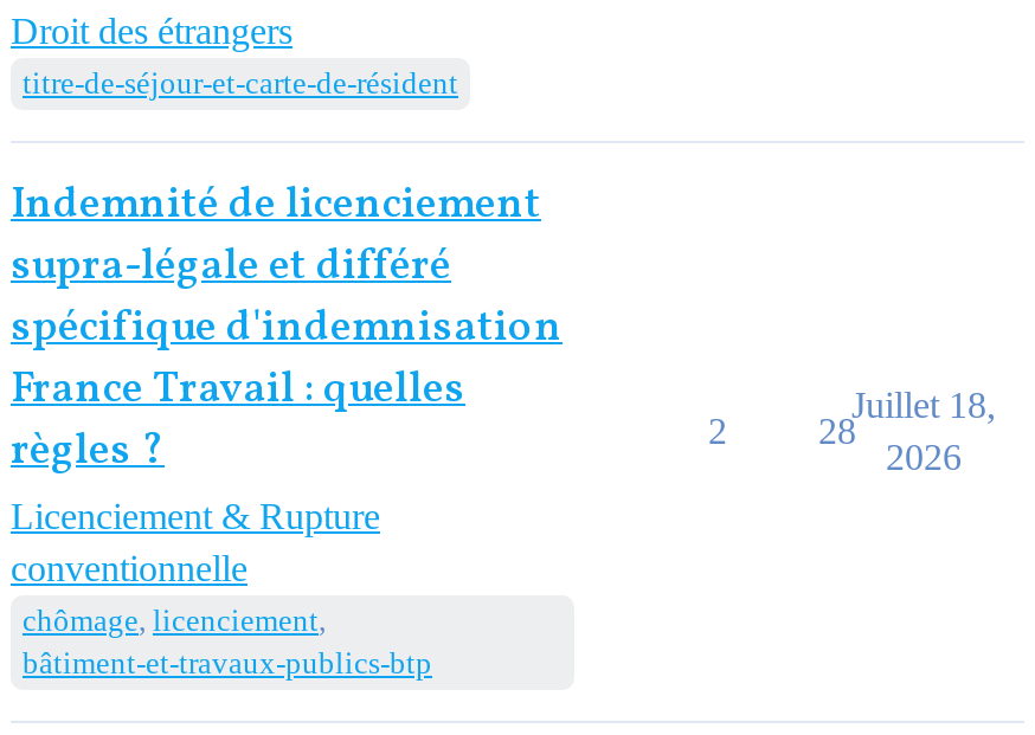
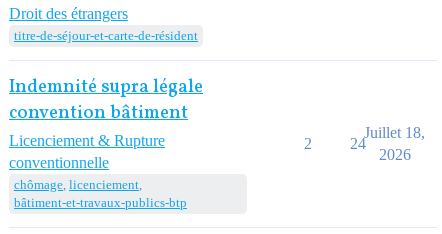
[11,176,562,482] Indemnité de licenciement | supra-légale et différé | spécifique d'indemnisation | France Travail : quelles | règles ? -> [9,75,203,126] Indemnité supra légale | convention bâtiment
[818,411,856,451] 28 -> [350,135,366,152] 24

